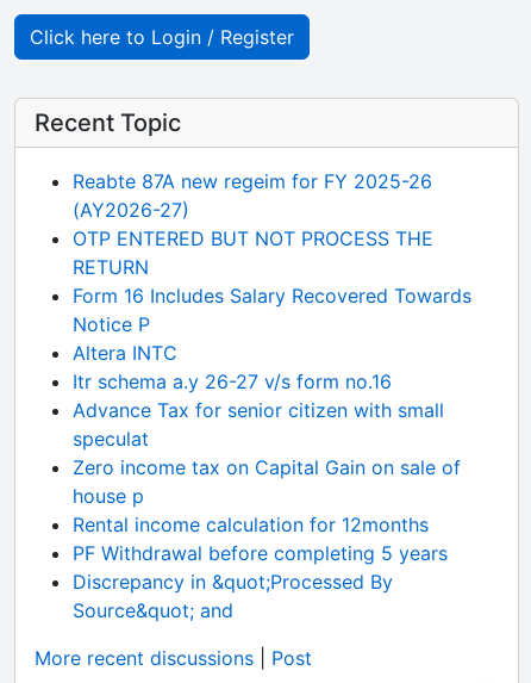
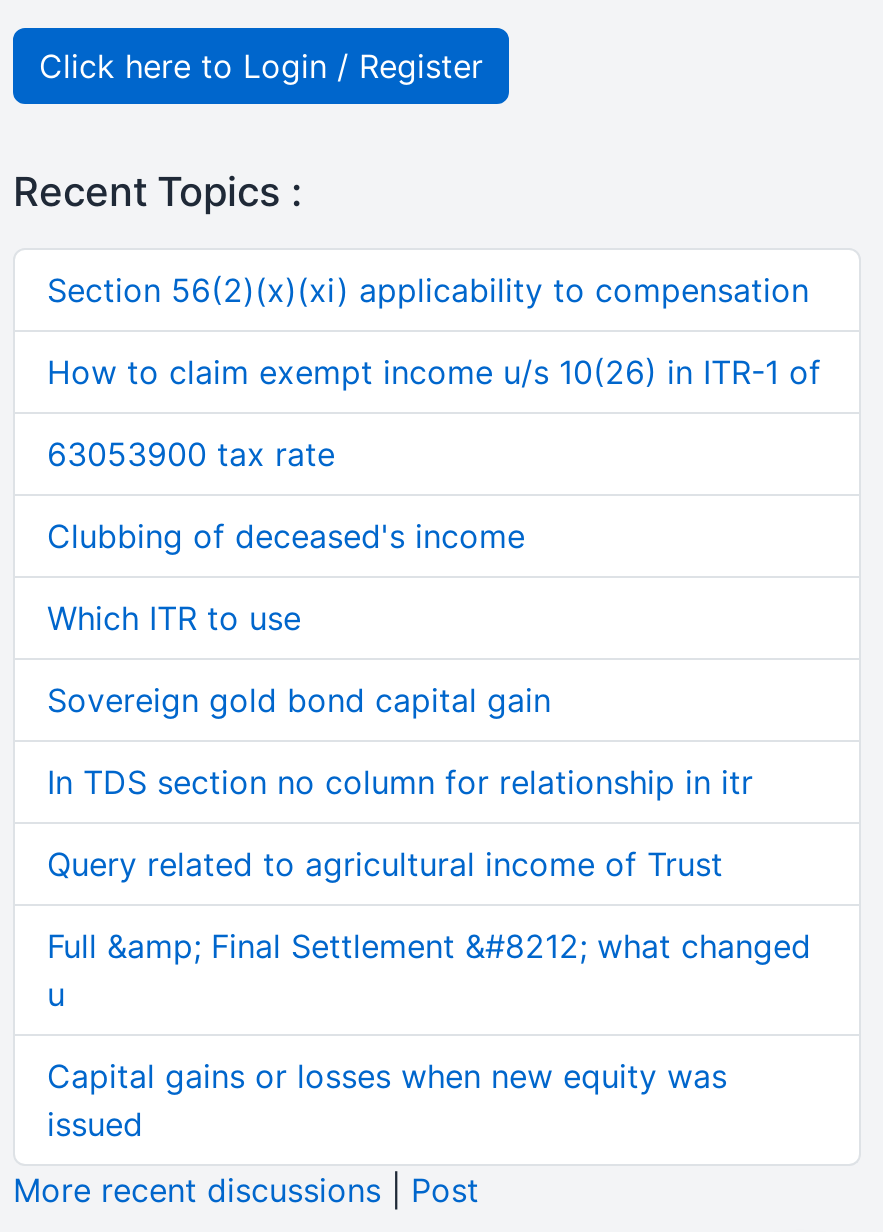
[35,108,471,622] Recent Topic | Reabte 87A new regeim for FY 2025-26 | (AY2026-27) | OTP ENTERED BUT NOT PROCESS THE | RETURN | Form 16 Includes Salary Recovered Towards | Notice P | Altera INTC | Itr schema a.y 26-27 v/s form no.16 | Advance Tax for senior citizen with small | speculat | Zero income tax on Capital Gain on sale of | house p | Rental income calculation for 12months | PF Withdrawal before completing 5 years | Discrepancy in &quot;Processed By | Source&quot; and -> [13,168,821,1144] Recent Topics : | Section 56(2)(x)(xi) applicability to compensation | How to claim exempt income u/s 10(26) in ITR-1 of | 63053900 tax rate | Clubbing of deceased's income | Which ITR to use | Sovereign gold bond capital gain | In TDS section no column for relationship in itr | Query related to agricultural income of Trust | Full &amp; Final Settlement &#8212; what changed | u | Capital gains or losses when new equity was | issued

